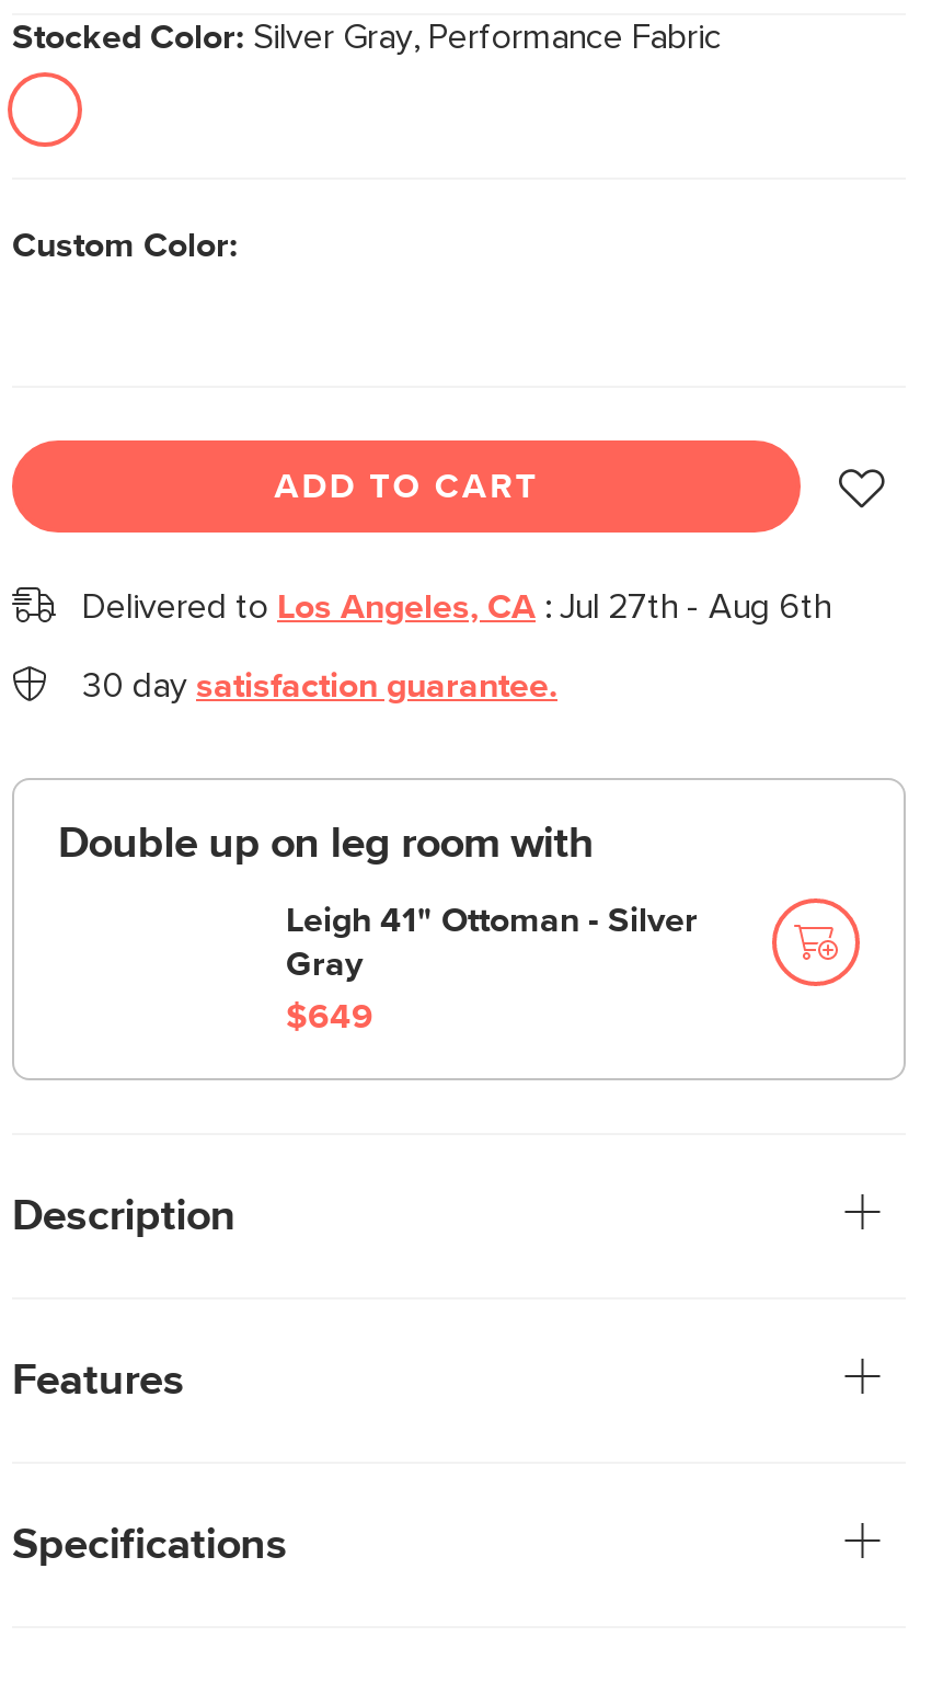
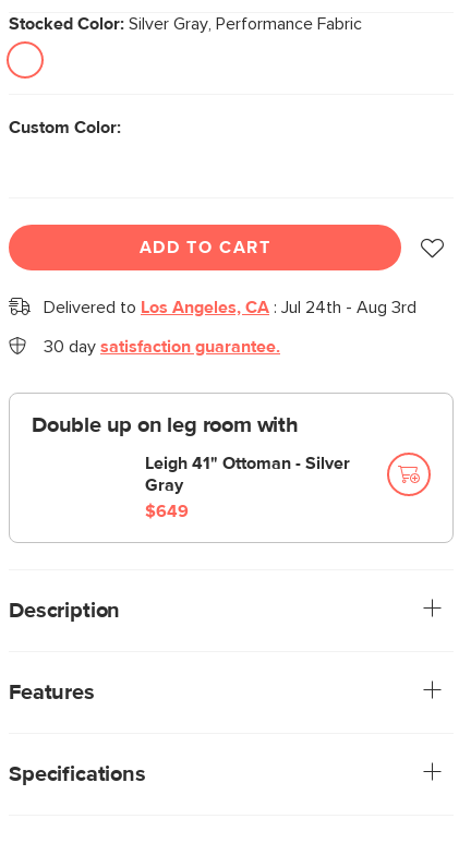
[82,589,831,625] Delivered to Los Angeles, CA: Jul 27th - Aug 6th -> [44,299,416,316] Delivered to Los Angeles, CA: Jul 24th - Aug 3rd

